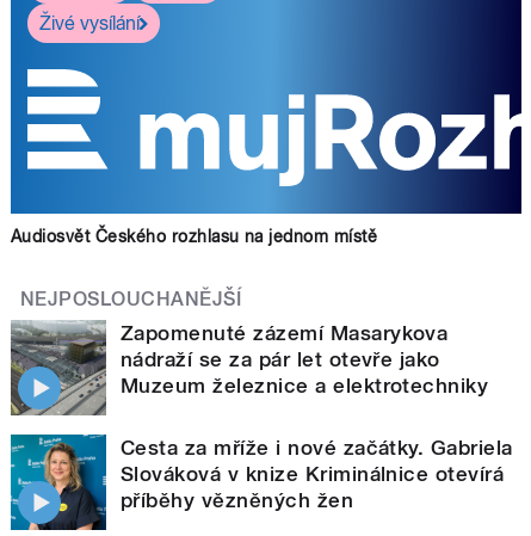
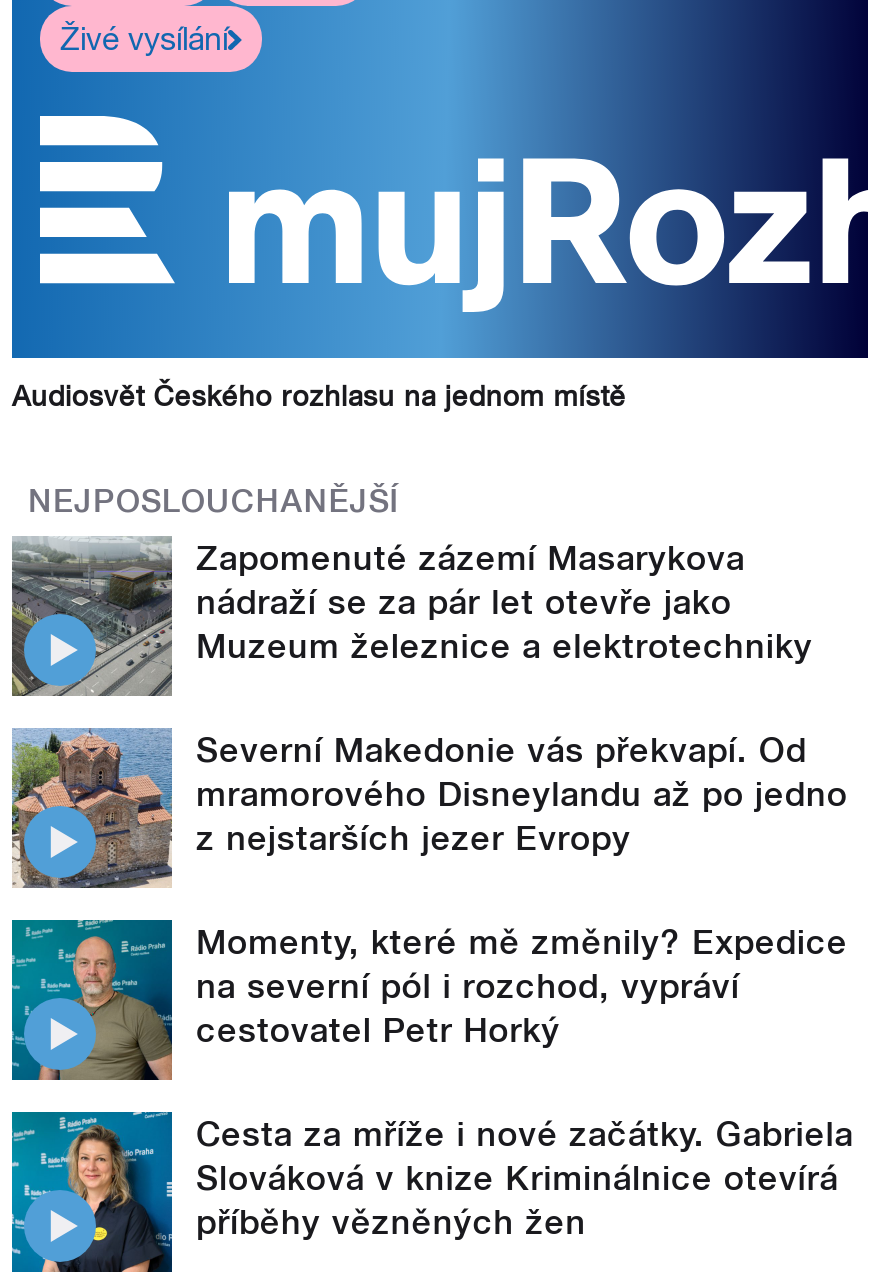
none -> [10,730,848,1051] [image] | Severní Makedonie vás překvapí. Od | mramorového Disneylandu až po jedno | z nejstarších jezer Evropy | Momenty, které mě změnily? Expedice | na severní pól i rozchod, vypráví | cestovatel Petr Horký
none -> [10,918,172,1082] [image]

